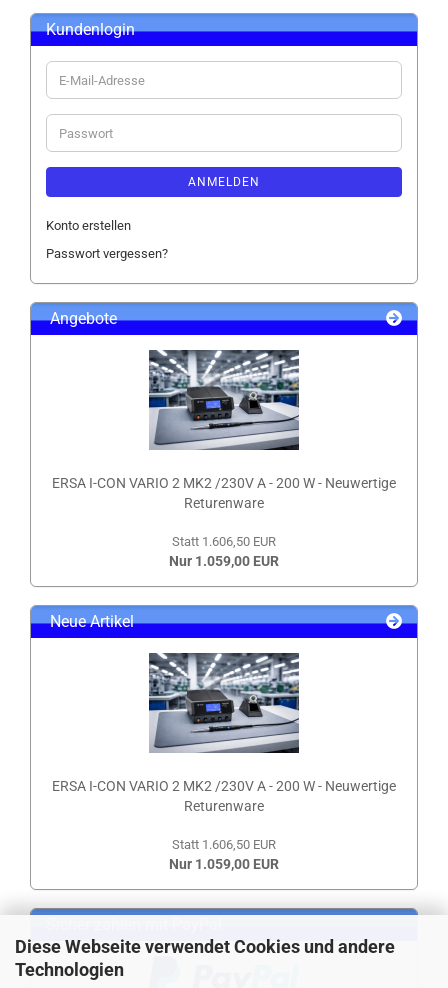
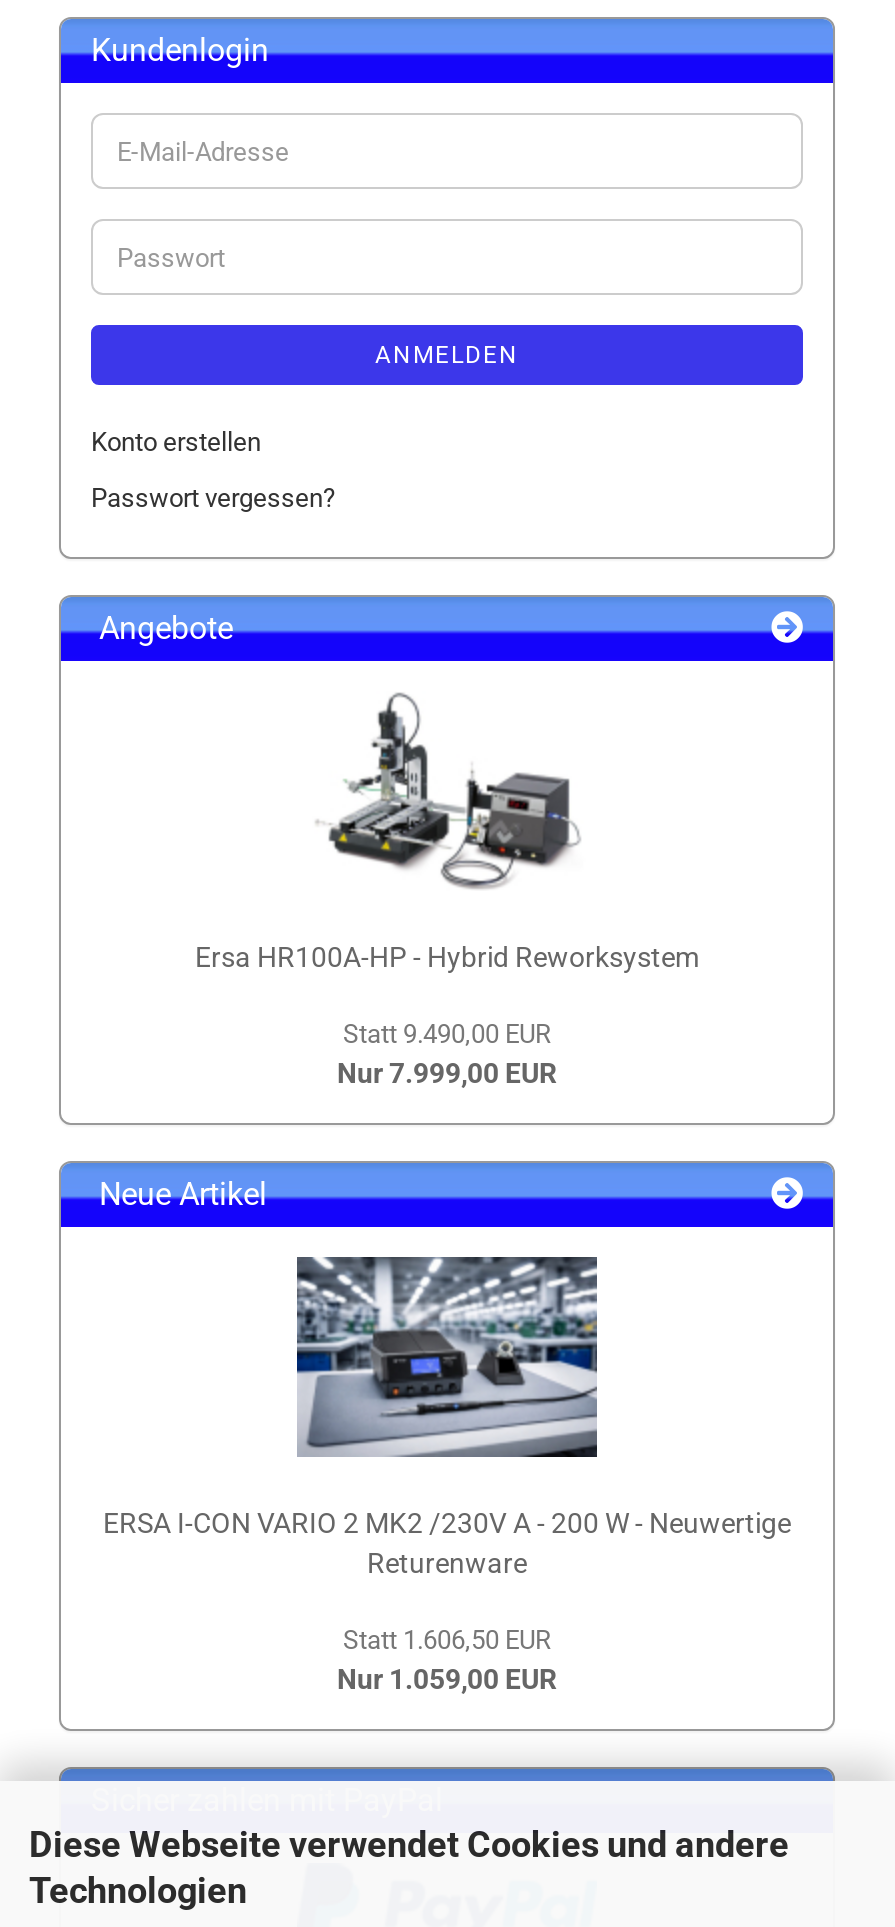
[52,349,396,511] [image] | ERSA I-CON VARIO 2 MK2 /230V A - 200 W - Neuwertige | Returenware -> [195,691,699,973] [image] | Ersa HR100A-HP - Hybrid Reworksystem
[169,534,279,569] Statt 1.606,50 EUR | Nur 1.059,00 EUR -> [337,1019,557,1089] Statt 9.490,00 EUR | Nur 7.999,00 EUR

